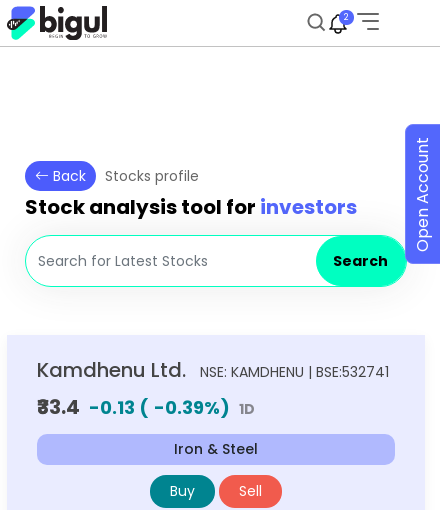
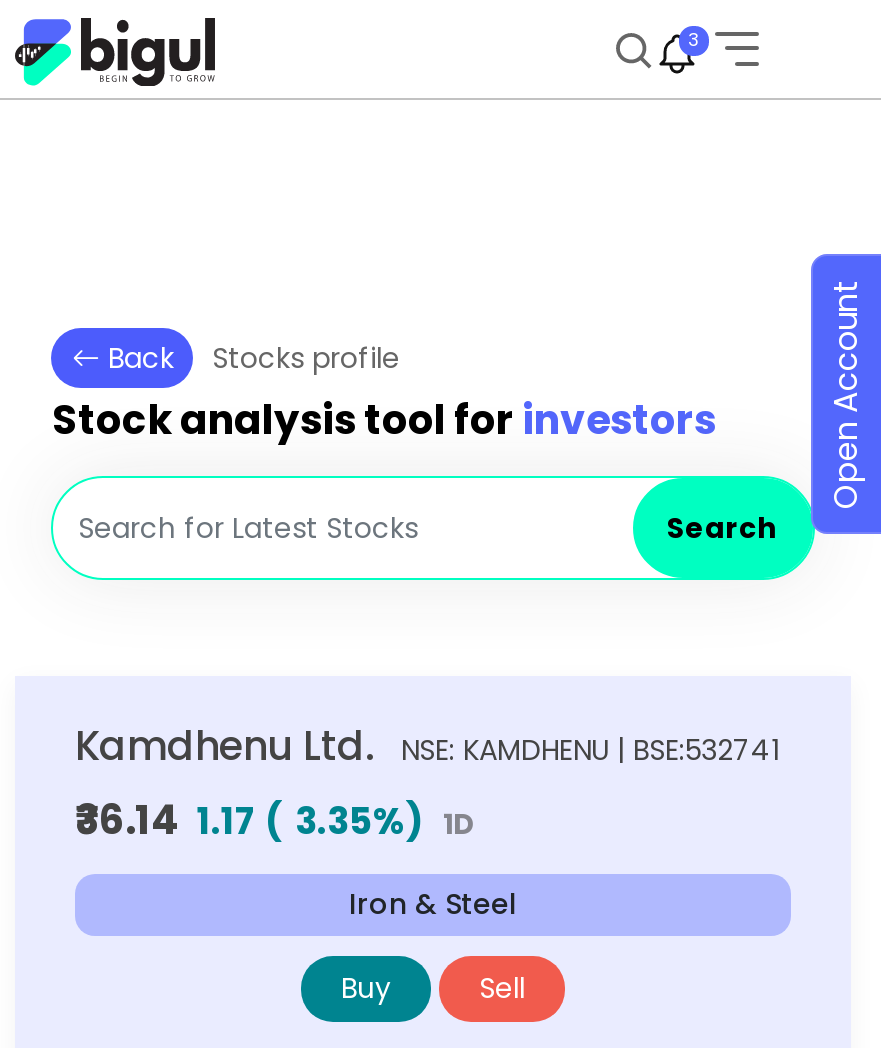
[344,11,349,23] 2 -> [688,28,700,52] 3
[37,393,255,421] ₹33.4 -0.13 ( -0.39%) 1D -> [75,792,475,848] ₹36.14 1.17 ( 3.35%) 1D

